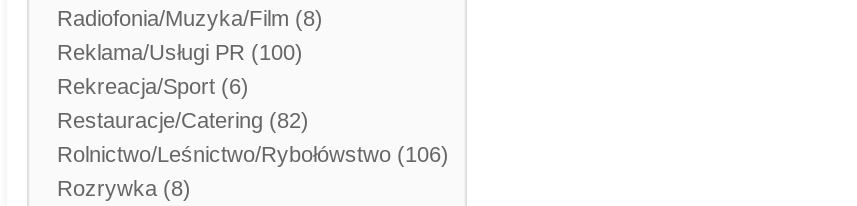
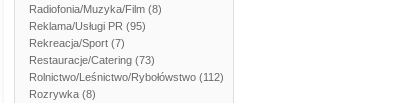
[57,40,303,64] Reklama/Usługi PR (100) -> [29,20,146,32] Reklama/Usługi PR (95)
[57,74,249,98] Rekreacja/Sport (6) -> [29,37,125,49] Rekreacja/Sport (7)
[57,108,309,132] Restauracje/Catering (82) -> [29,54,155,66] Restauracje/Catering (73)
[57,142,449,166] Rolnictwo/Leśnictwo/Rybołówstwo (106) -> [29,71,224,83] Rolnictwo/Leśnictwo/Rybołówstwo (112)

